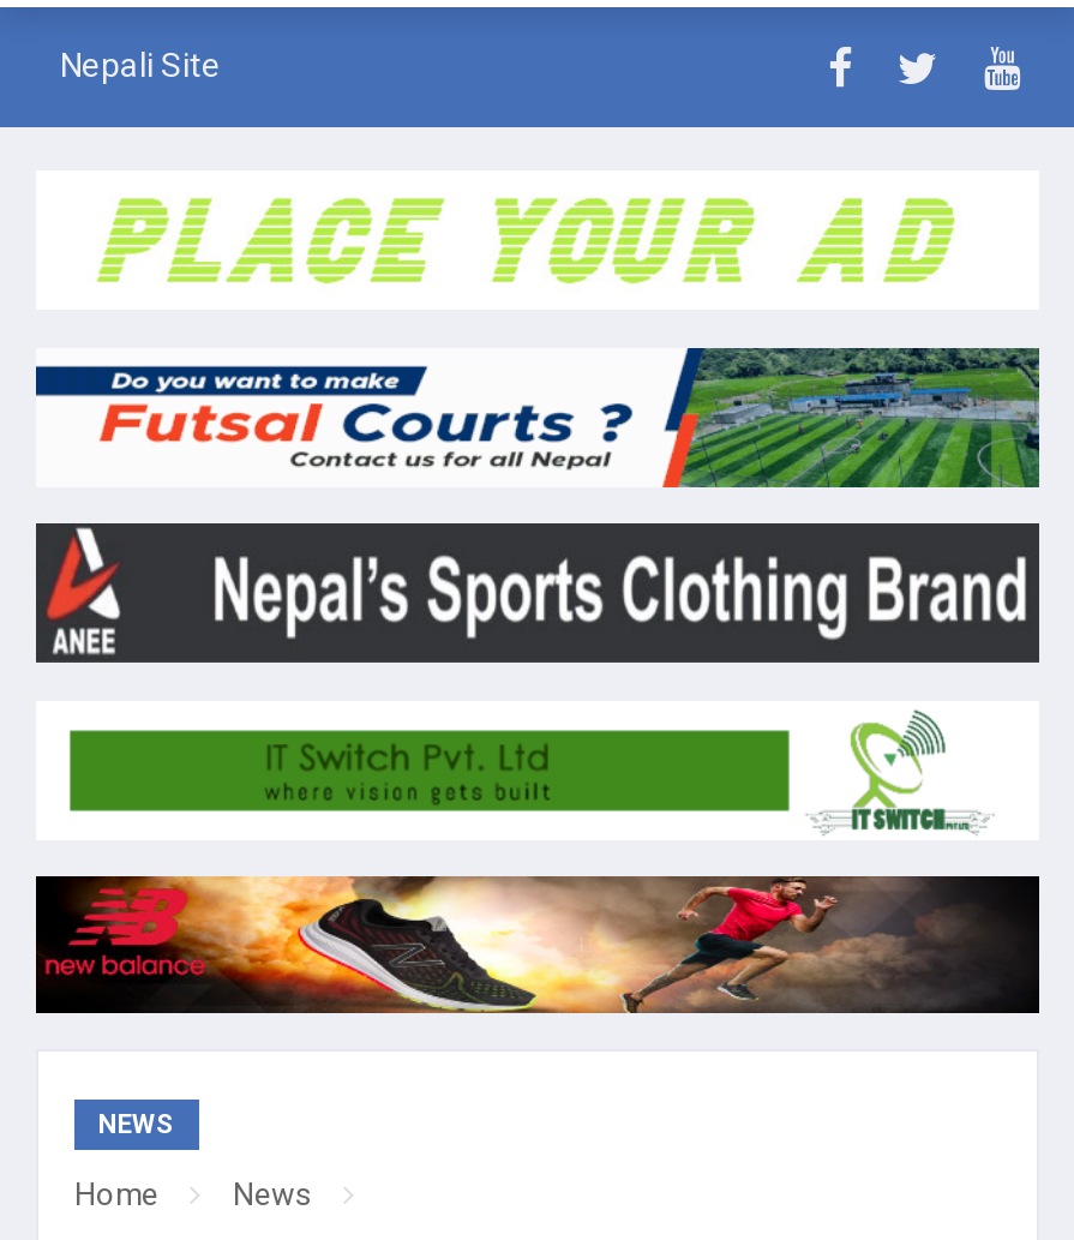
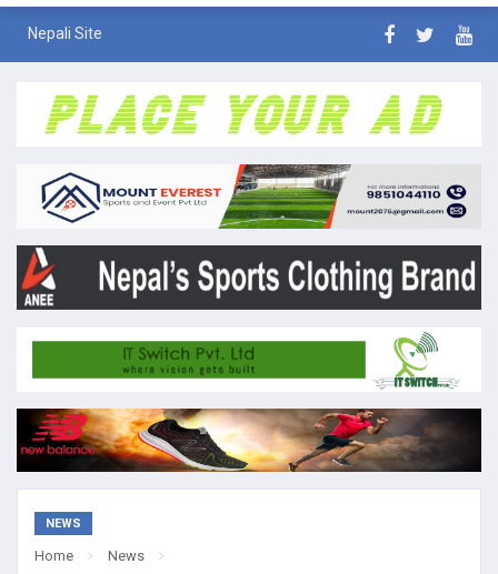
[34,346,1042,490] [image] -> [17,163,481,230] [image]

